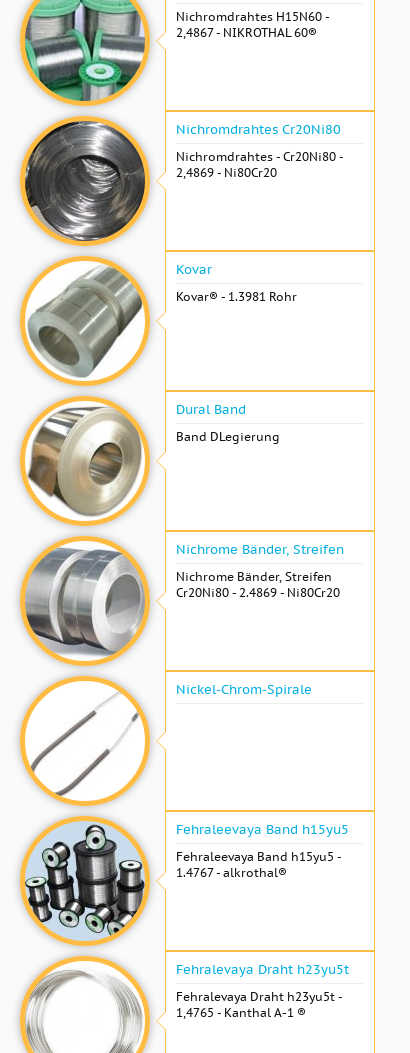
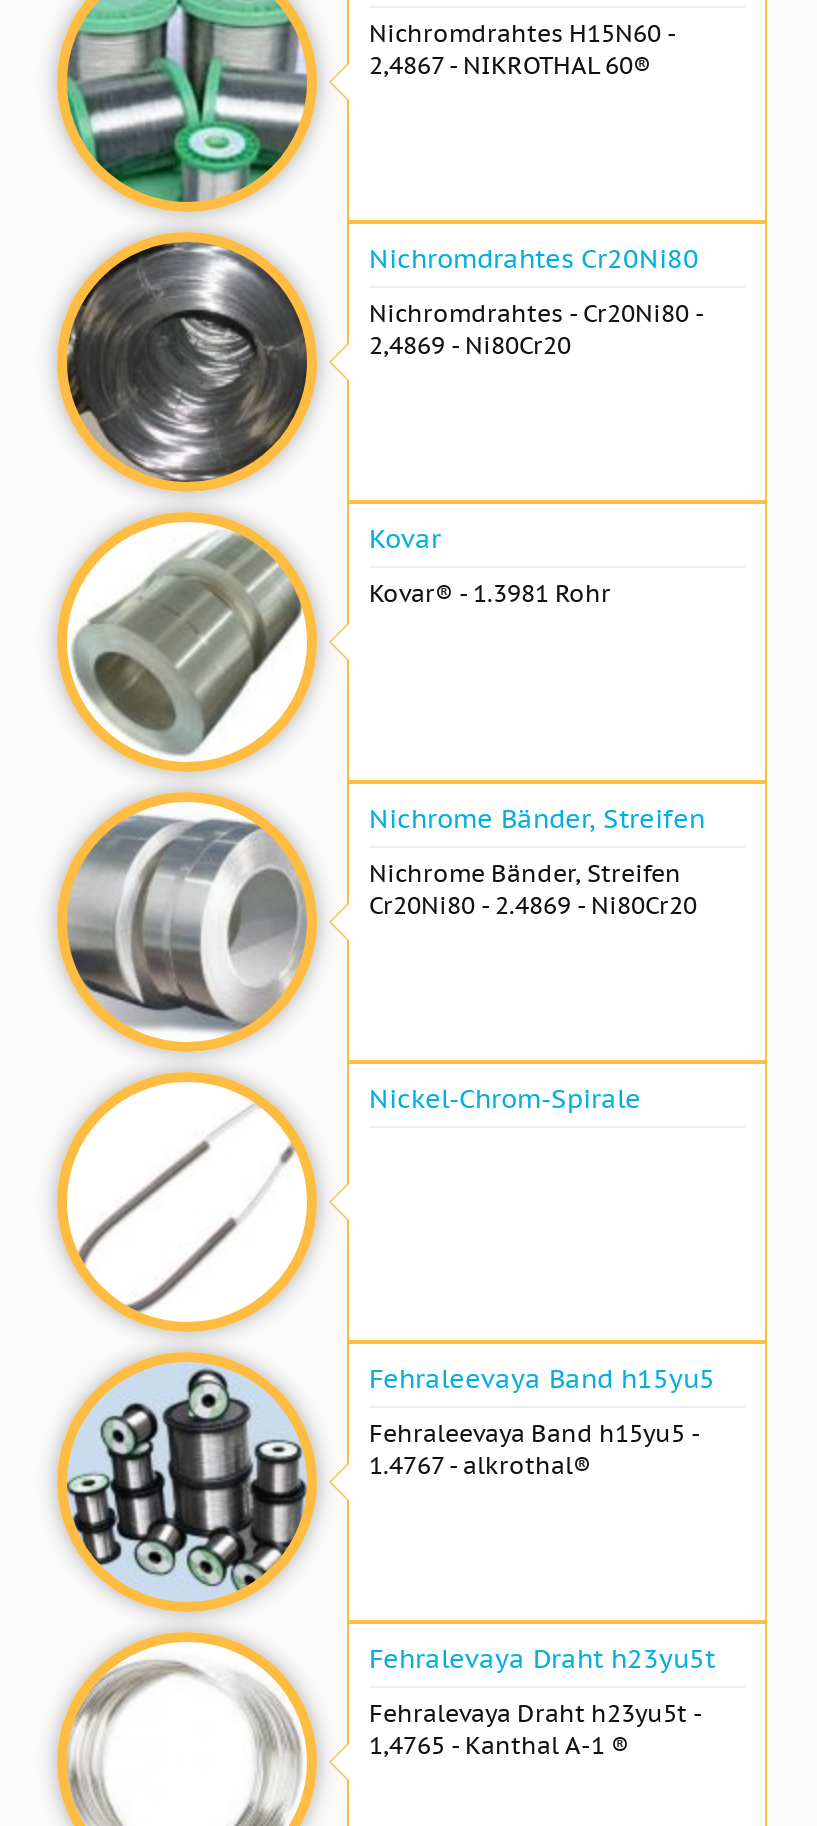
[27,401,280,516] [image] | Dural Band | Band DLegierung -> none

